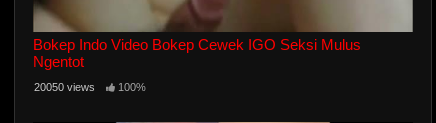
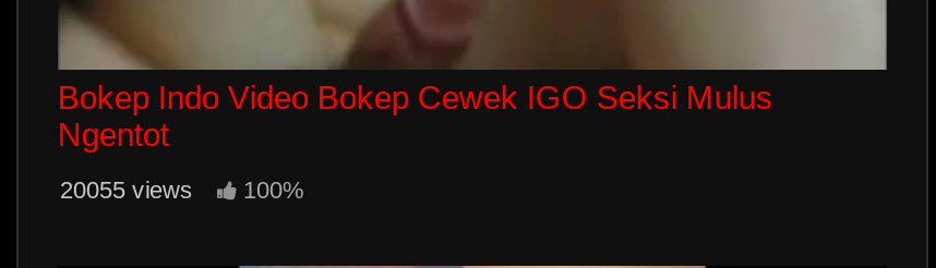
[34,81,146,93] 20050 views 100% -> [60,176,304,202] 20055 views 100%

